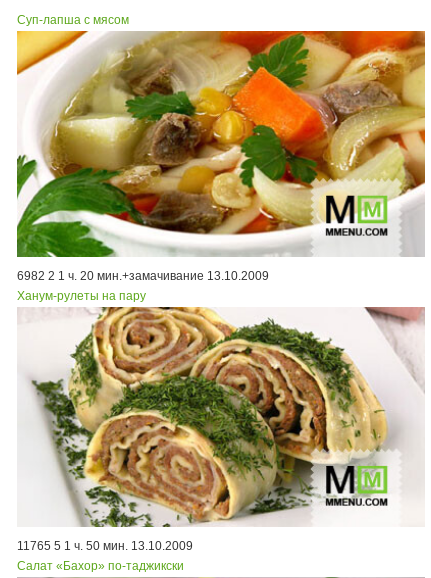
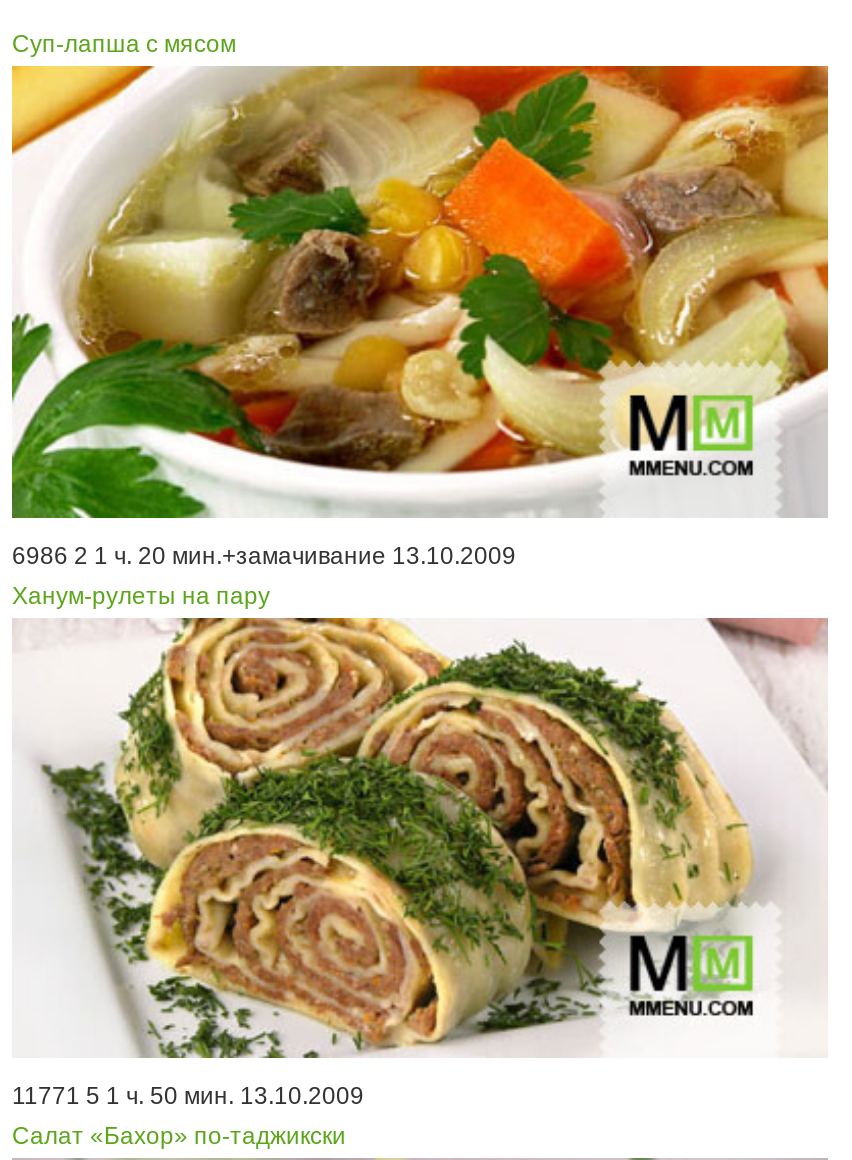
[17,269,269,283] 6982 2 1 ч. 20 мин.+замачивание 13.10.2009 -> [12,542,516,570] 6986 2 1 ч. 20 мин.+замачивание 13.10.2009
[17,539,193,553] 11765 5 1 ч. 50 мин. 13.10.2009 -> [12,1082,364,1110] 11771 5 1 ч. 50 мин. 13.10.2009

